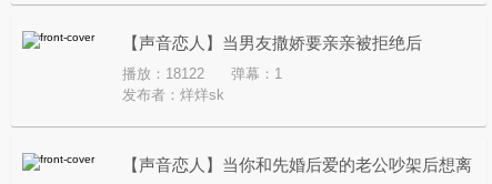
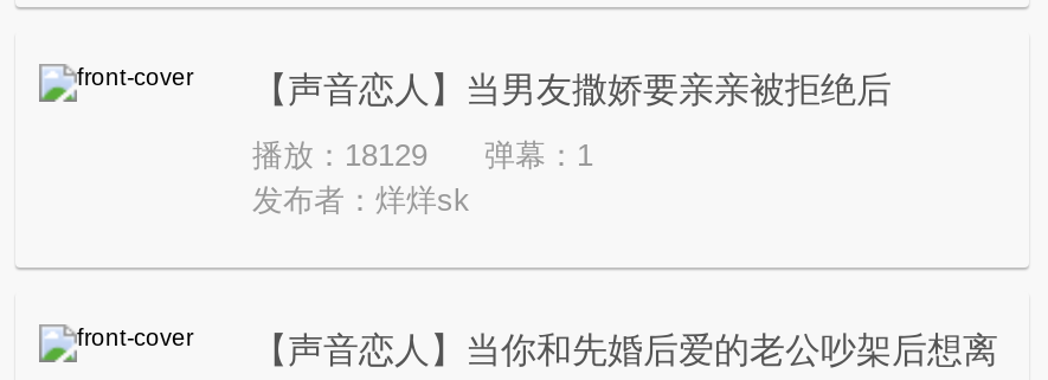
[122,65,282,82] 播放：18122 弹幕：1 -> [252,137,593,173] 播放：18129 弹幕：1

